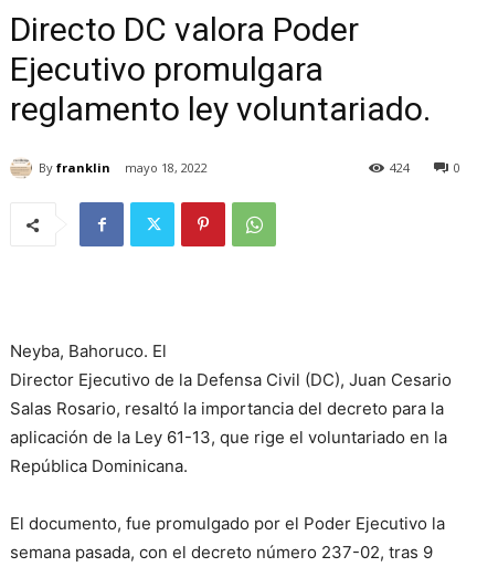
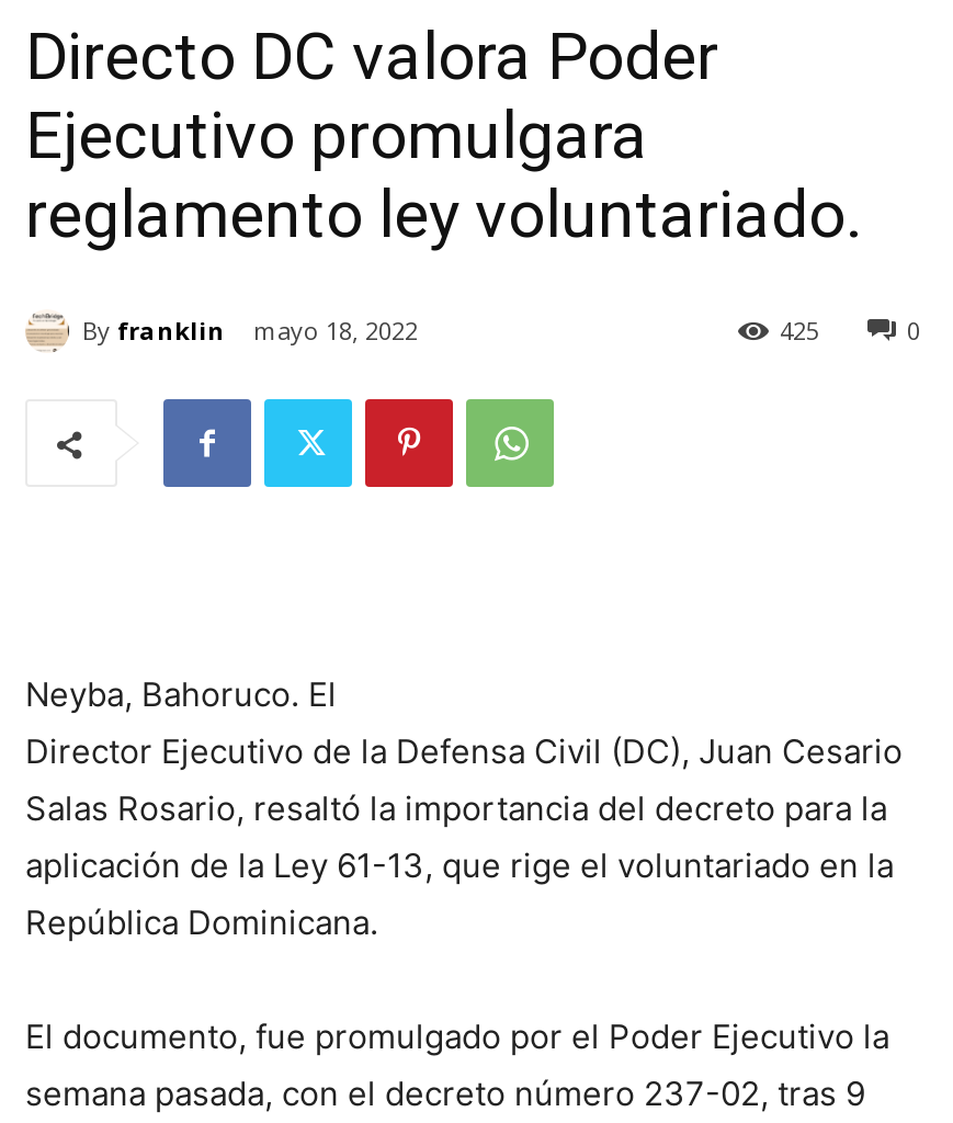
[390,159,410,176] 424 -> [780,314,819,347] 425

